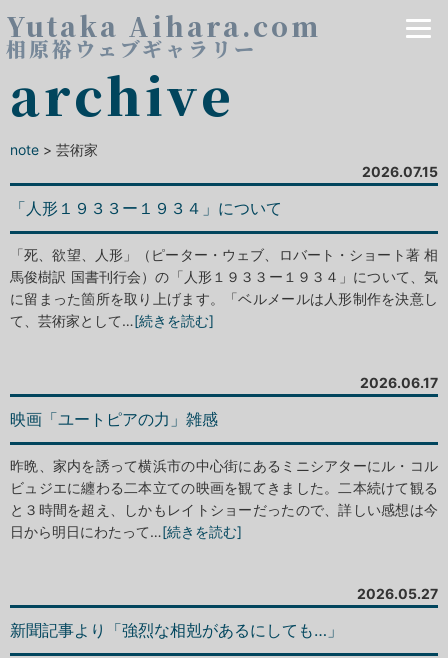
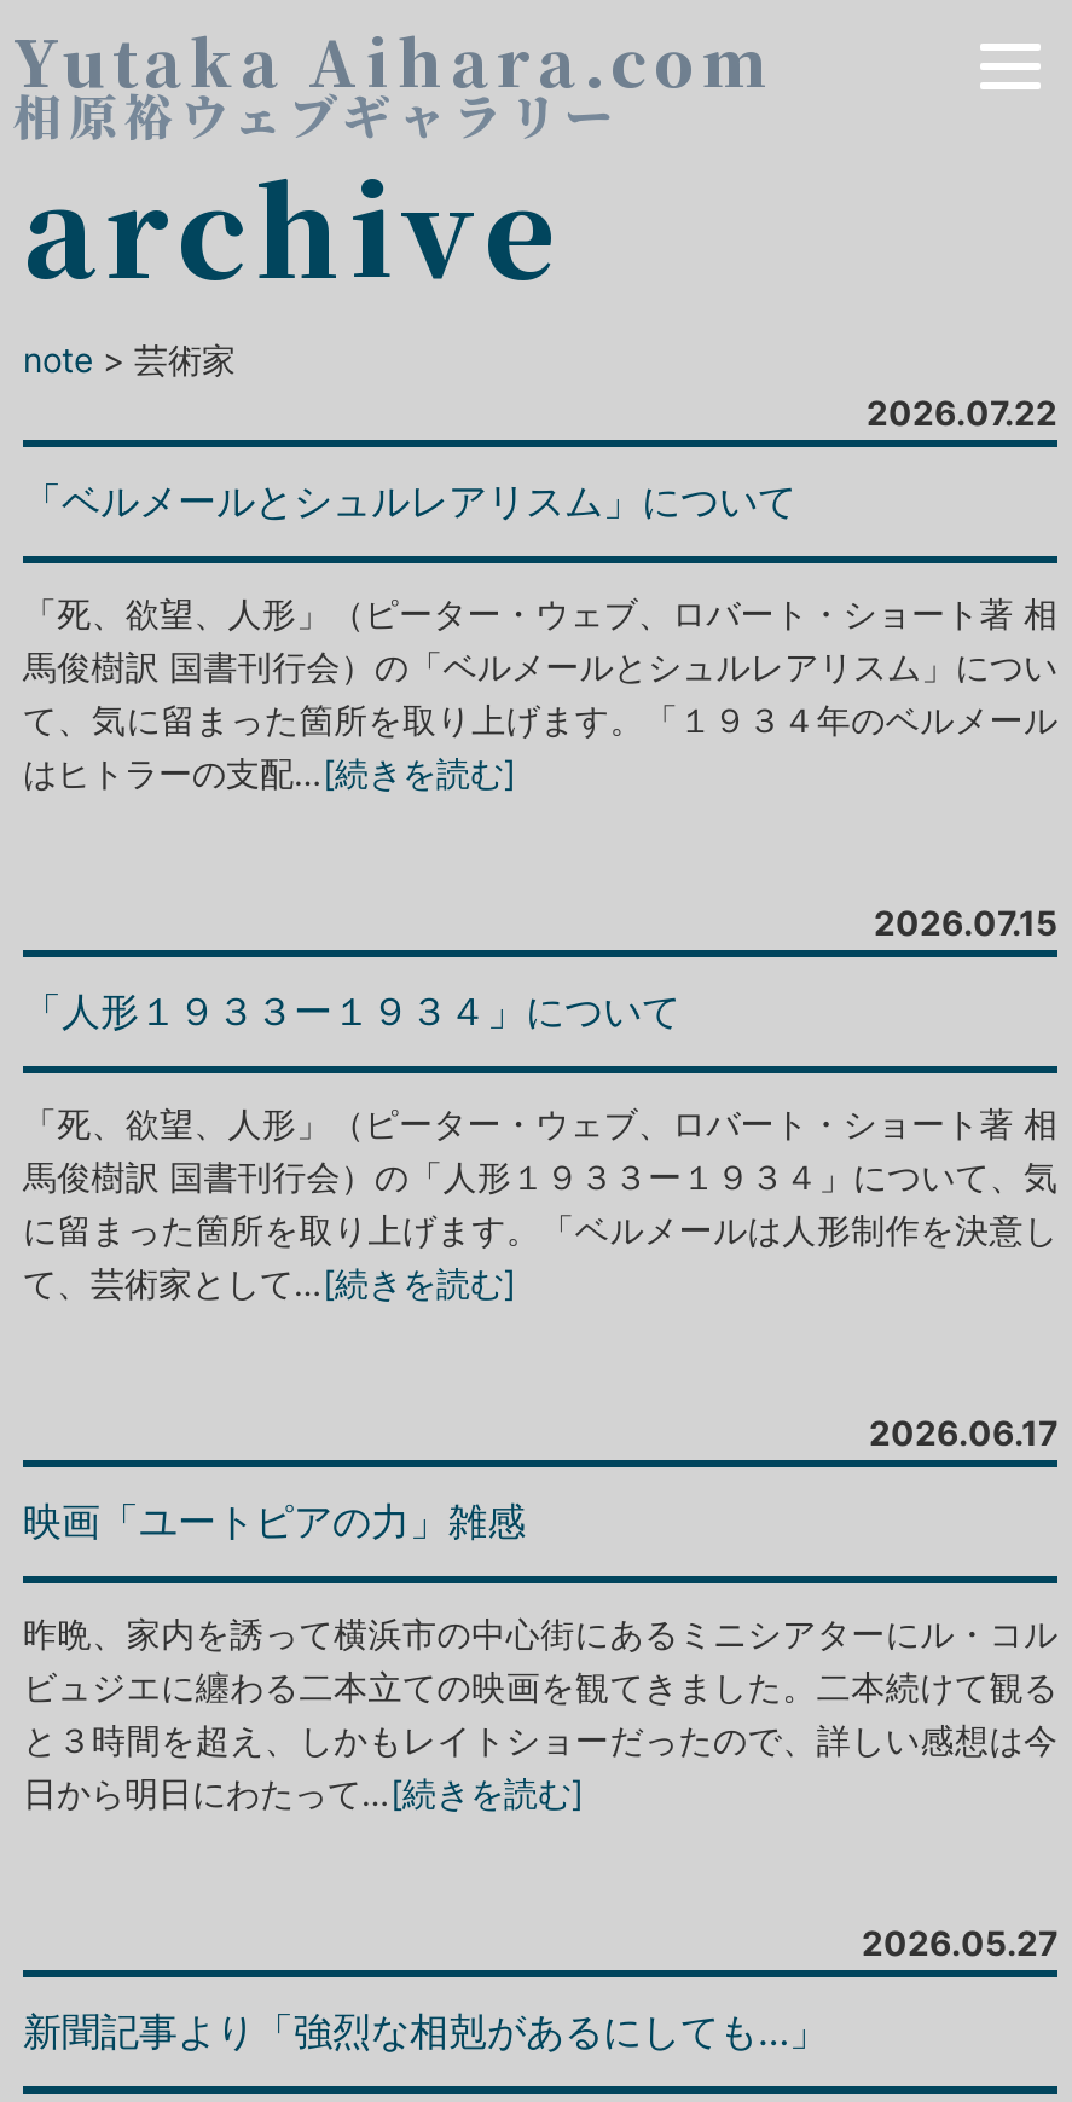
none -> [23,392,1057,793] 2026.07.22 | 「ベルメールとシュルレアリスム」について | 「死、欲望、人形」（ピーター・ウェブ、ロバート・ショート著 相 | 馬俊樹訳 国書刊行会）の「ベルメールとシュルレアリスム」につい | て、気に留まった箇所を取り上げます。「１９３４年のベルメール | はヒトラーの支配… [続きを読む]

